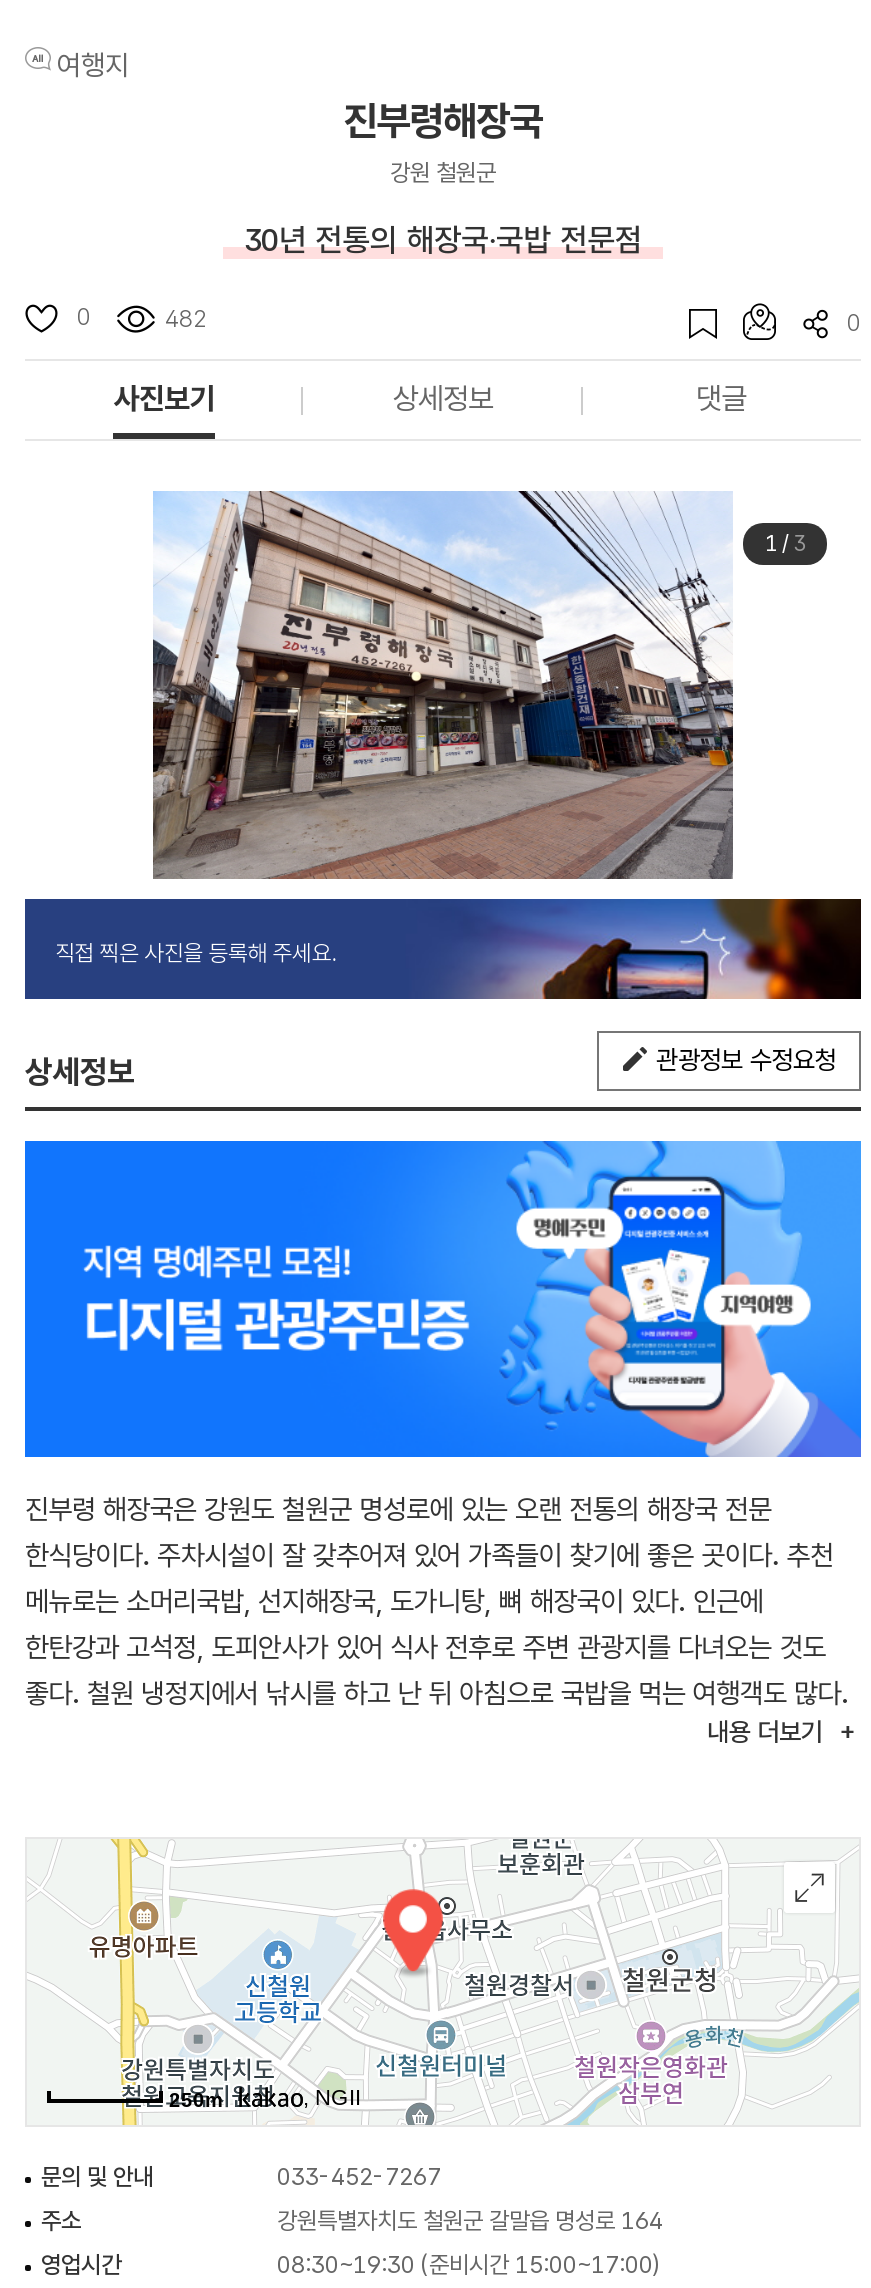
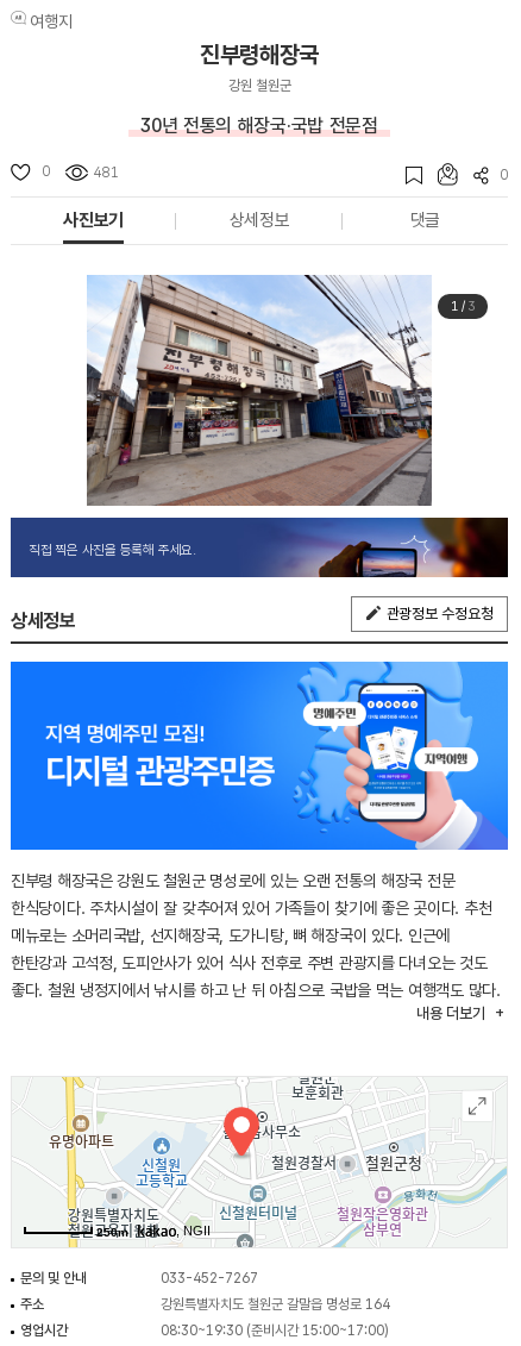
[165,305,207,333] 482 -> [94,164,119,181] 481

